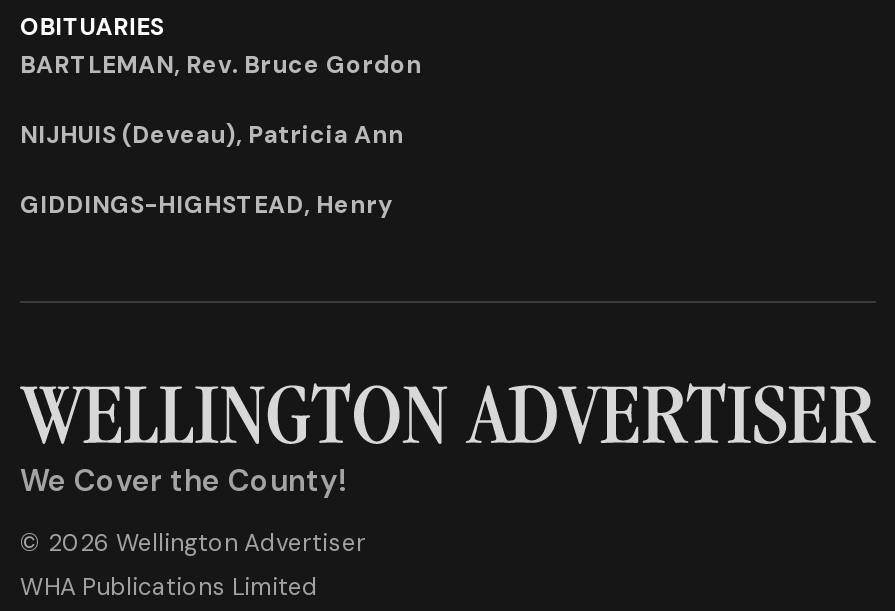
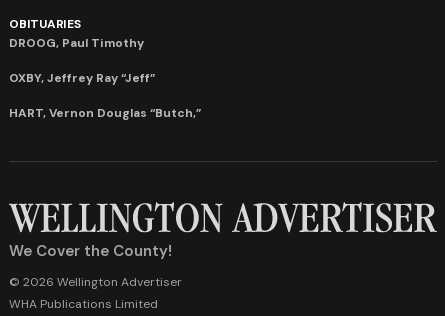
[20,48,422,80] BARTLEMAN, Rev. Bruce Gordon -> [9,35,144,51] DROOG, Paul Timothy
[20,118,404,150] NIJHUIS (Deveau), Patricia Ann -> [9,70,155,86] OXBY, Jeffrey Ray “Jeff”
[20,188,392,220] GIDDINGS-HIGHSTEAD, Henry -> [9,105,201,121] HART, Vernon Douglas “Butch,”

